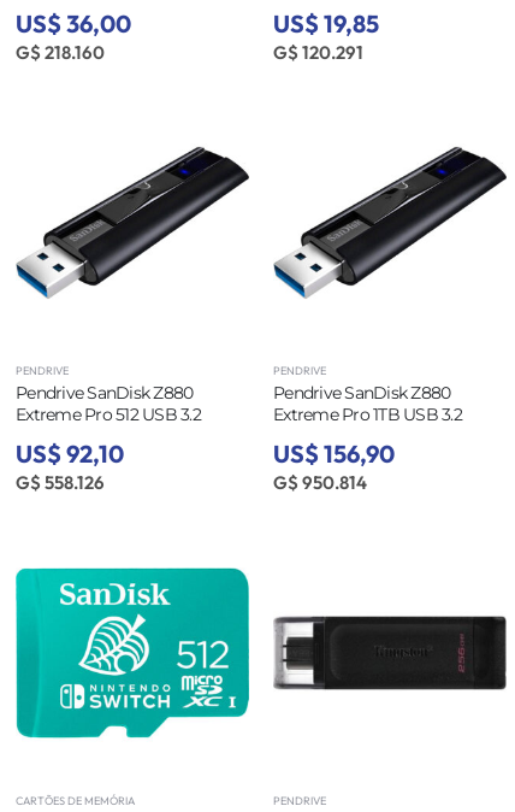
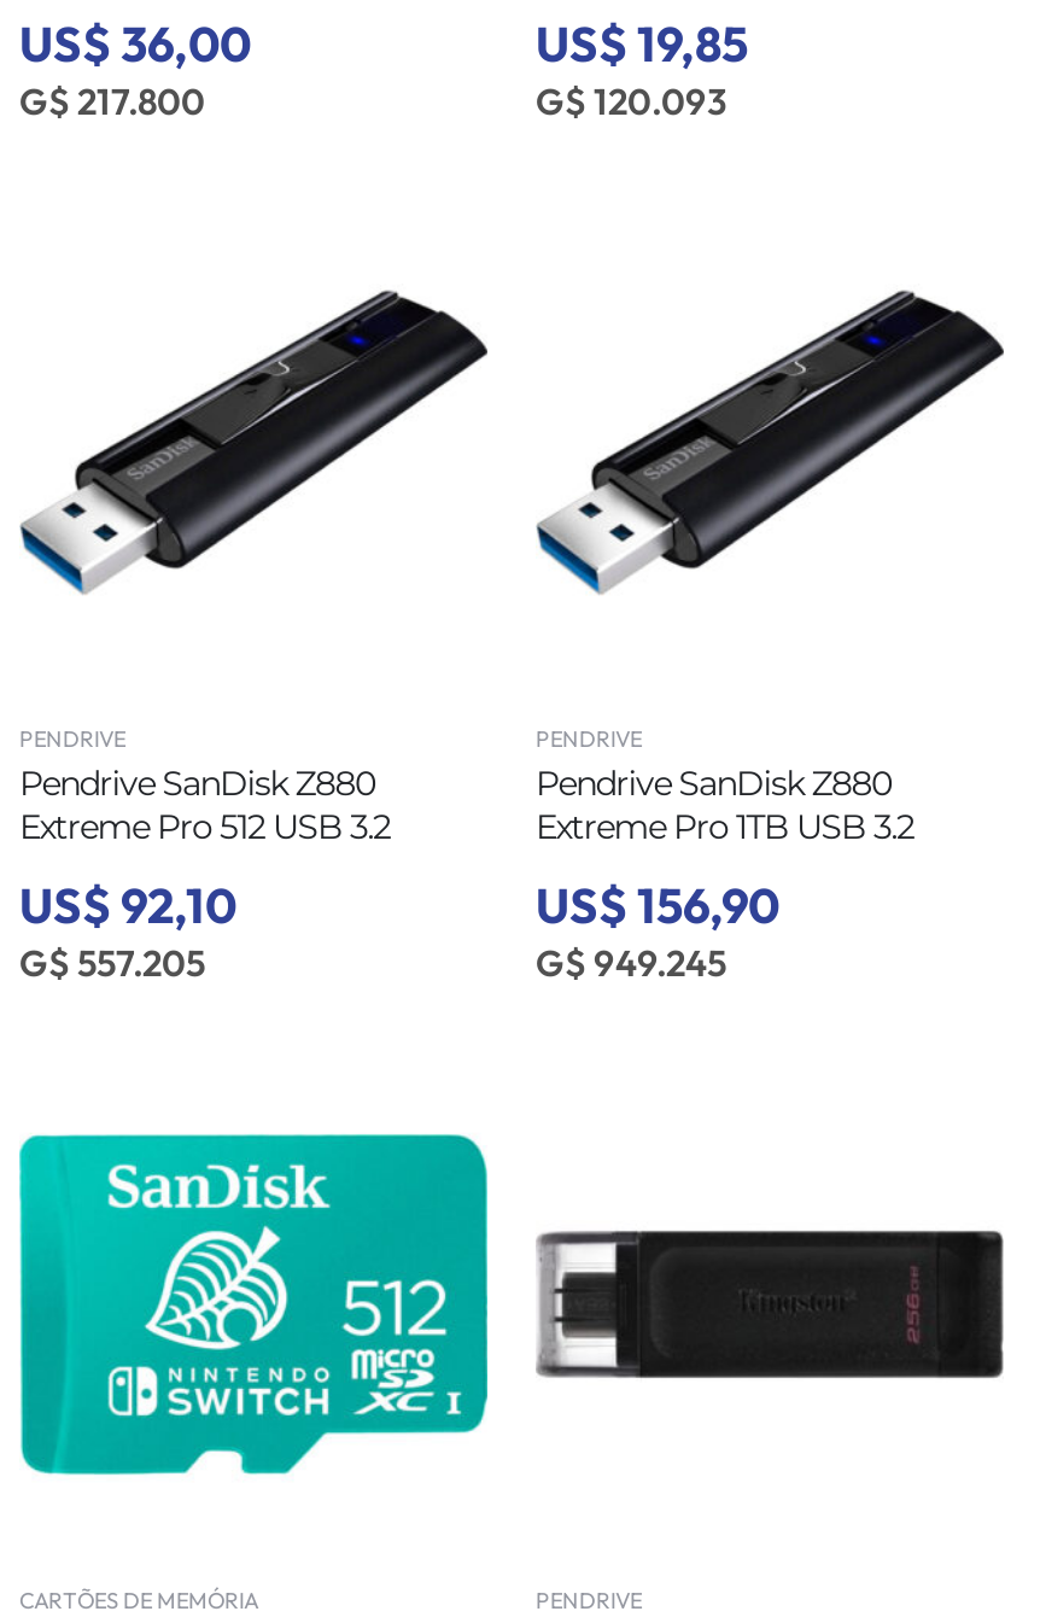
[16,41,105,64] G$ 218.160 -> [19,79,205,125] G$ 217.800
[273,41,363,64] G$ 120.291 -> [536,79,726,125] G$ 120.093
[16,471,105,494] G$ 558.126 -> [19,940,205,986] G$ 557.205
[273,471,367,494] G$ 950.814 -> [536,940,726,986] G$ 949.245

